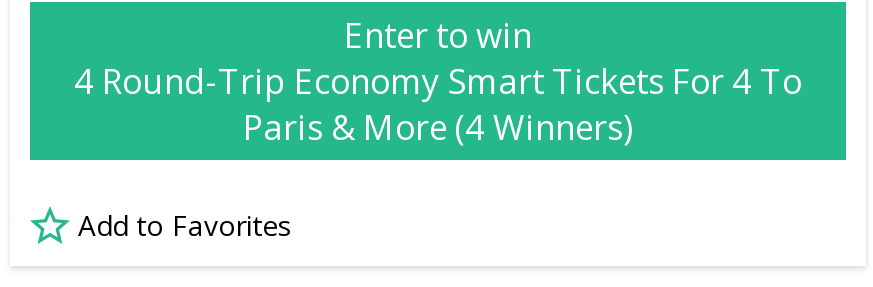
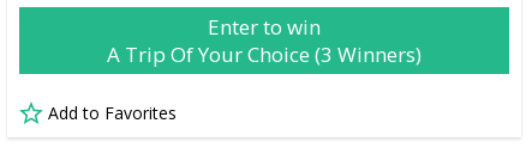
[74,58,802,150] 4 Round-Trip Economy Smart Tickets For 4 To | Paris & More (4 Winners) -> [107,41,422,68] A Trip Of Your Choice (3 Winners)

